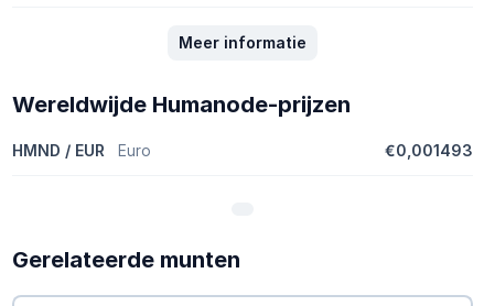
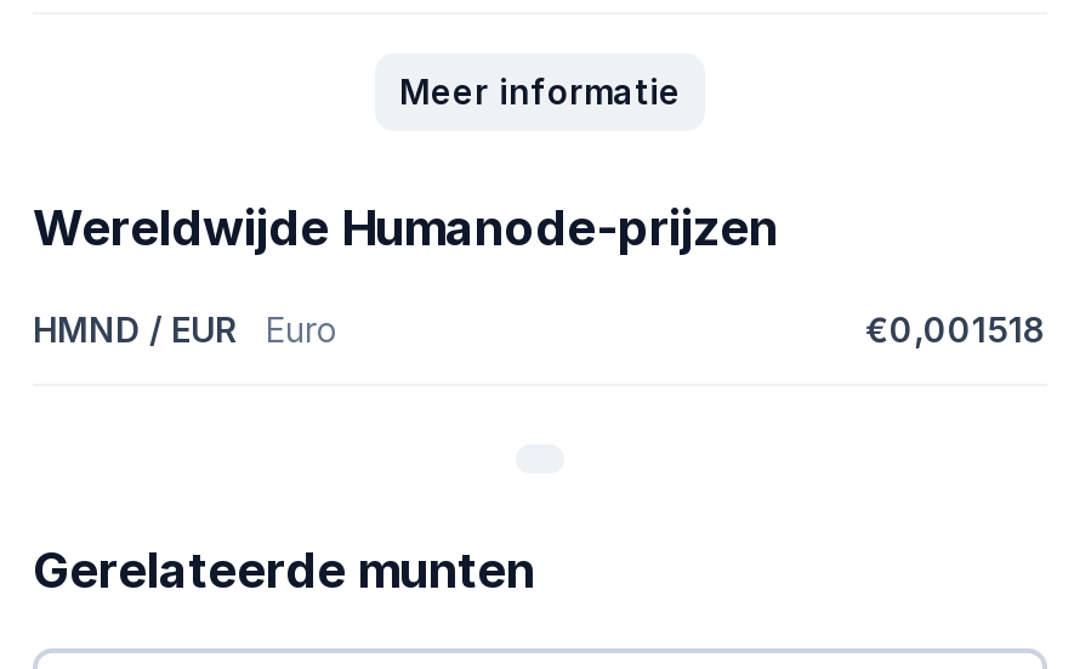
[385,141,473,160] €0,001493 -> [865,309,1047,350] €0,001518

